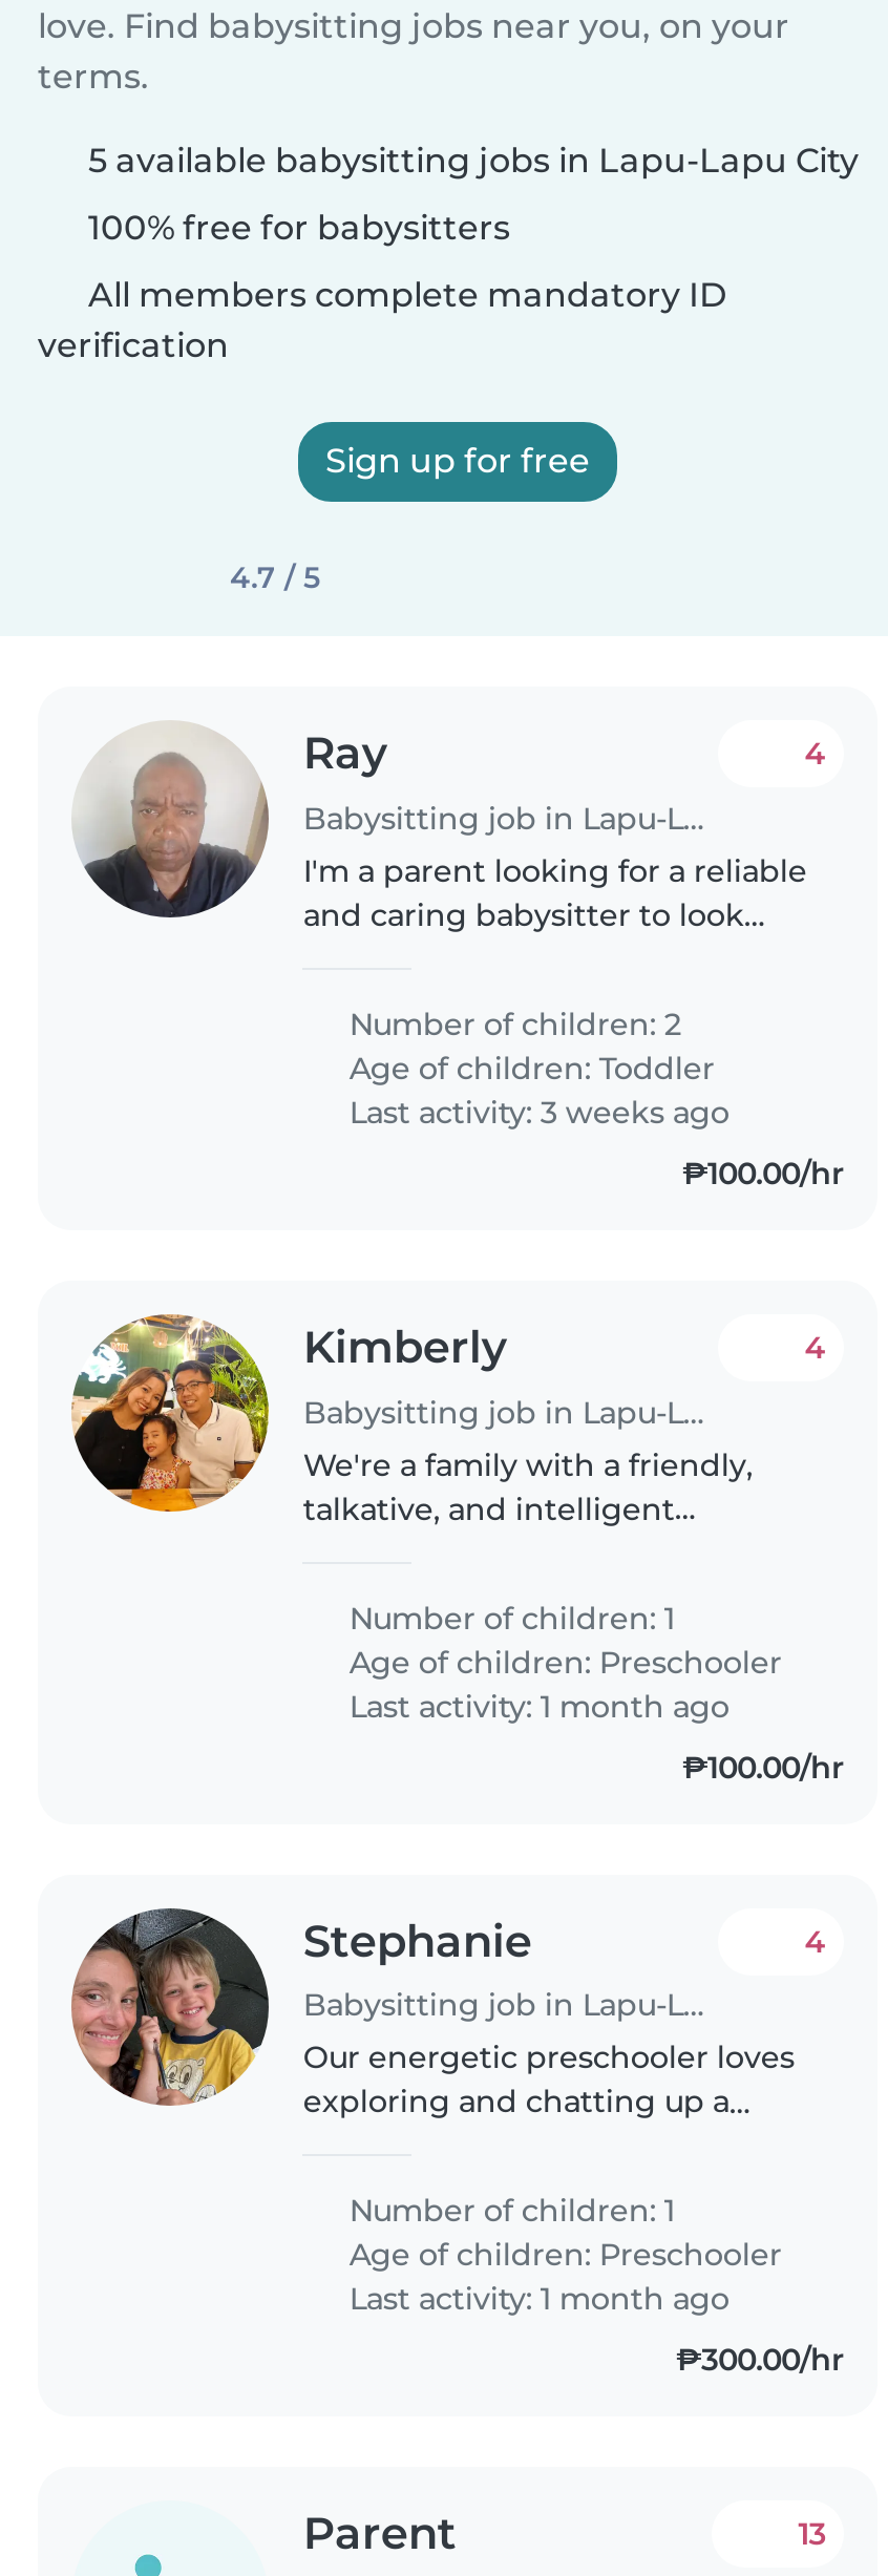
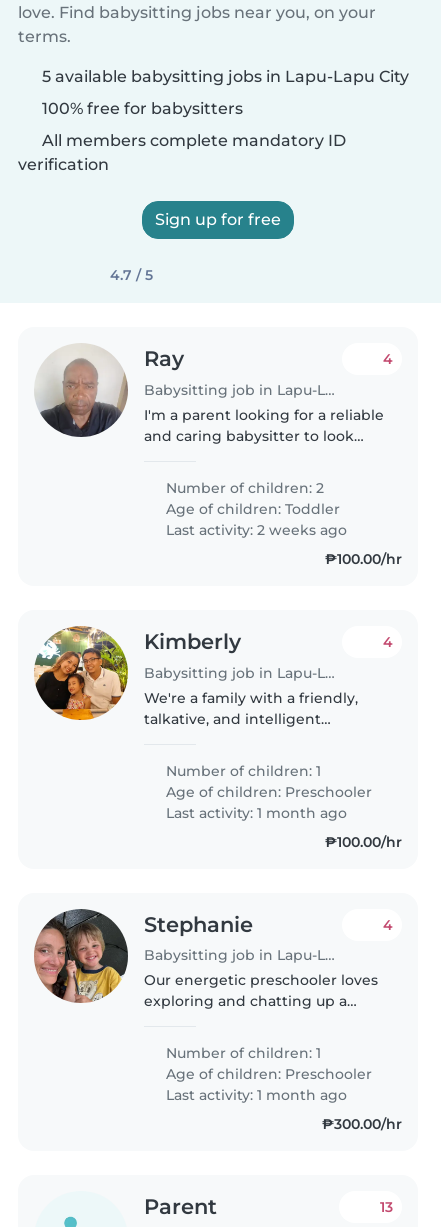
[341,1093,729,1131] Last activity: 3 weeks ago -> [162,521,347,539] Last activity: 2 weeks ago

